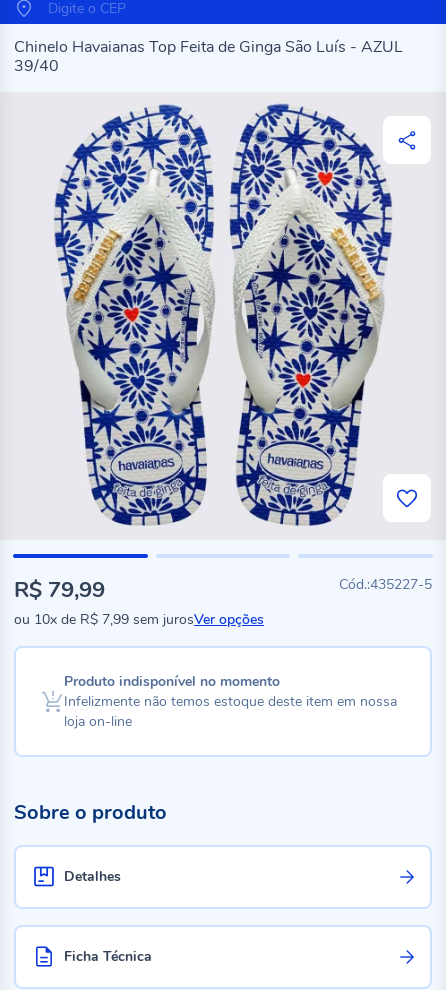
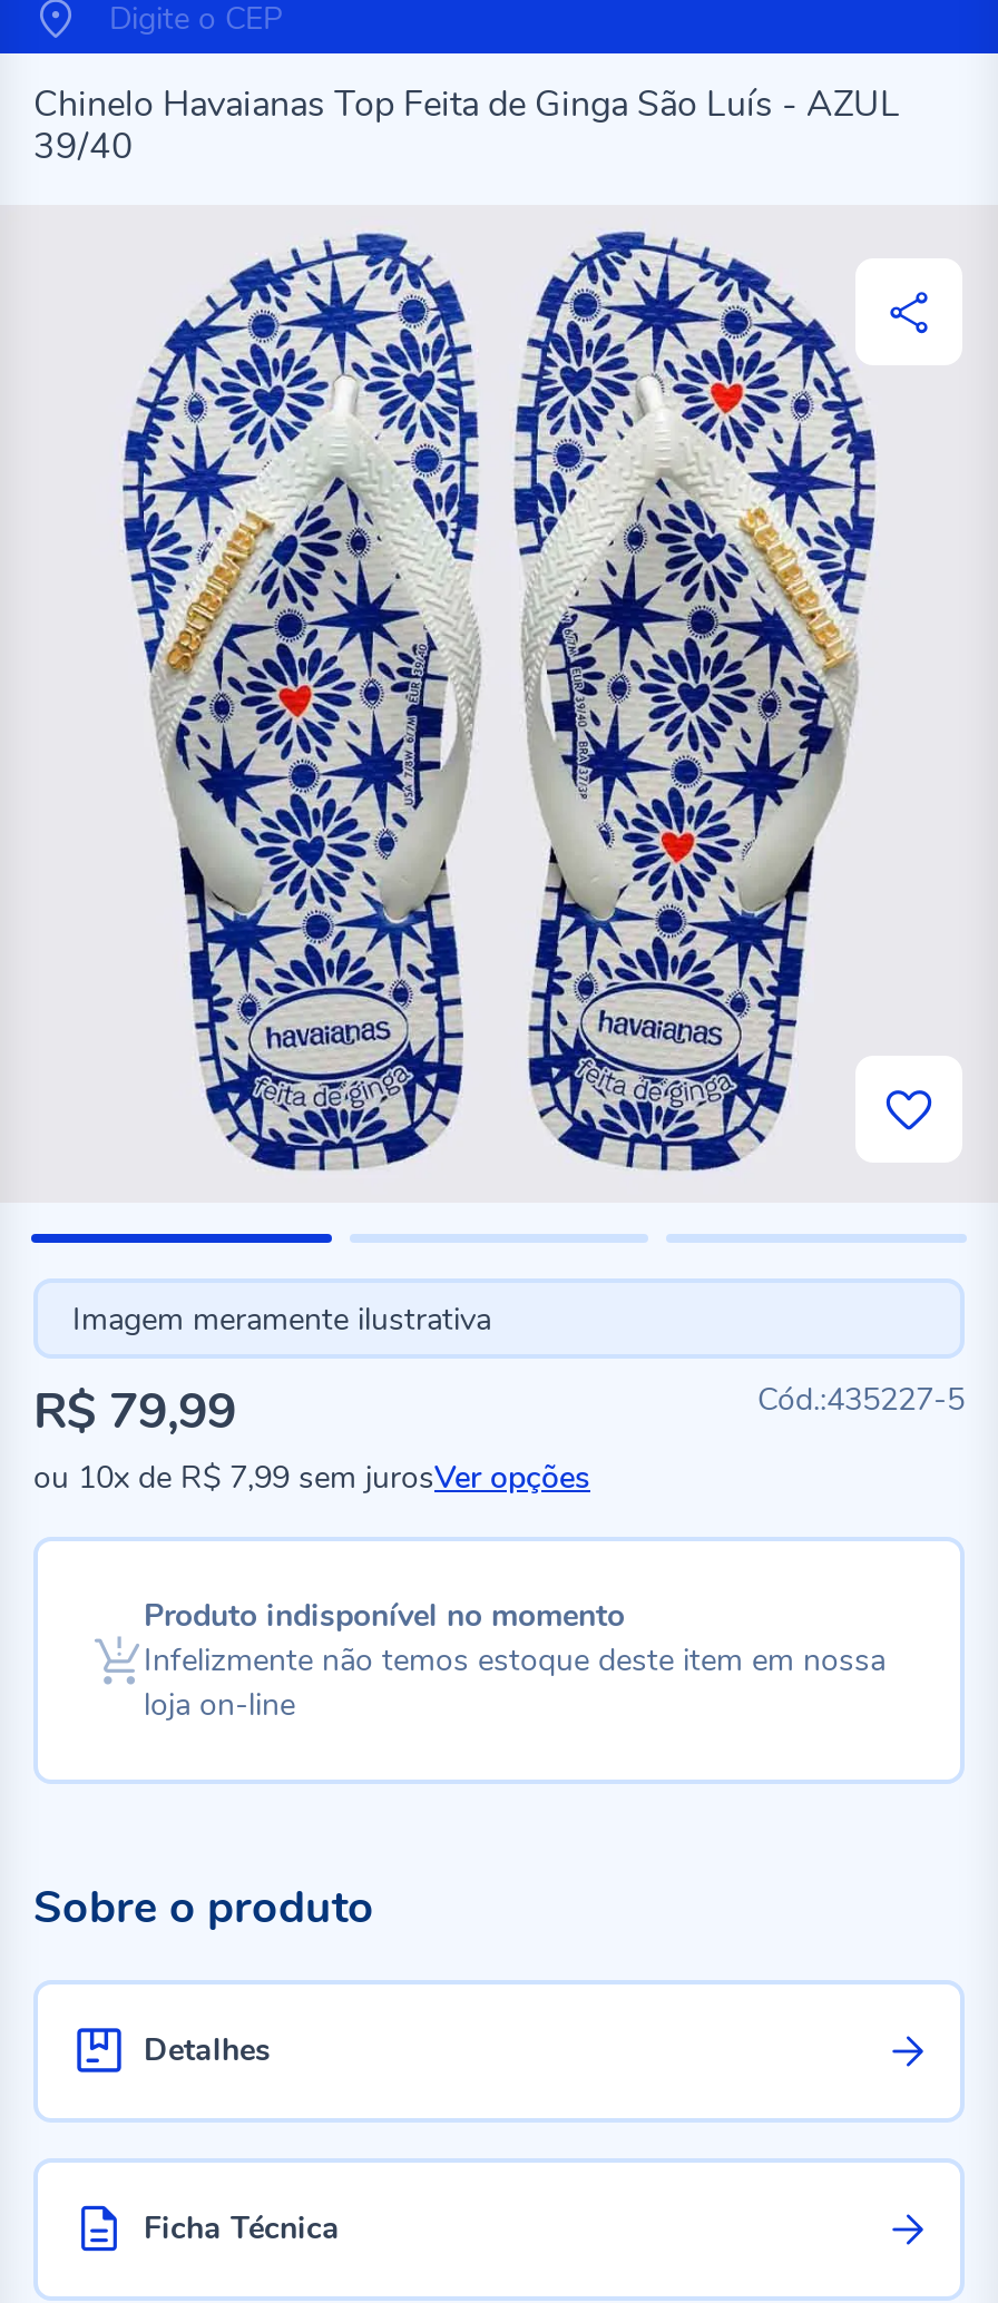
none -> [72,1297,491,1340] Imagem meramente ilustrativa

